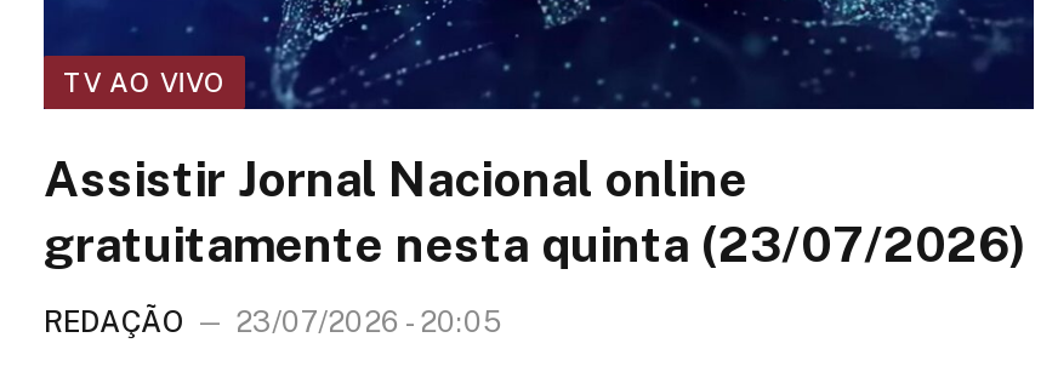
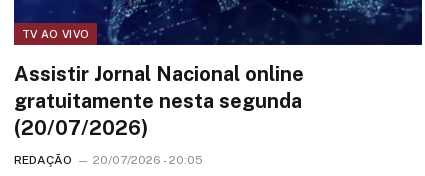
[44,215,1026,273] gratuitamente nesta quinta (23/07/2026) -> [14,88,302,139] gratuitamente nesta segunda | (20/07/2026)
[44,304,502,338] REDAÇÃO 23/07/2026 - 20:05 -> [14,152,203,166] REDAÇÃO 20/07/2026 - 20:05

